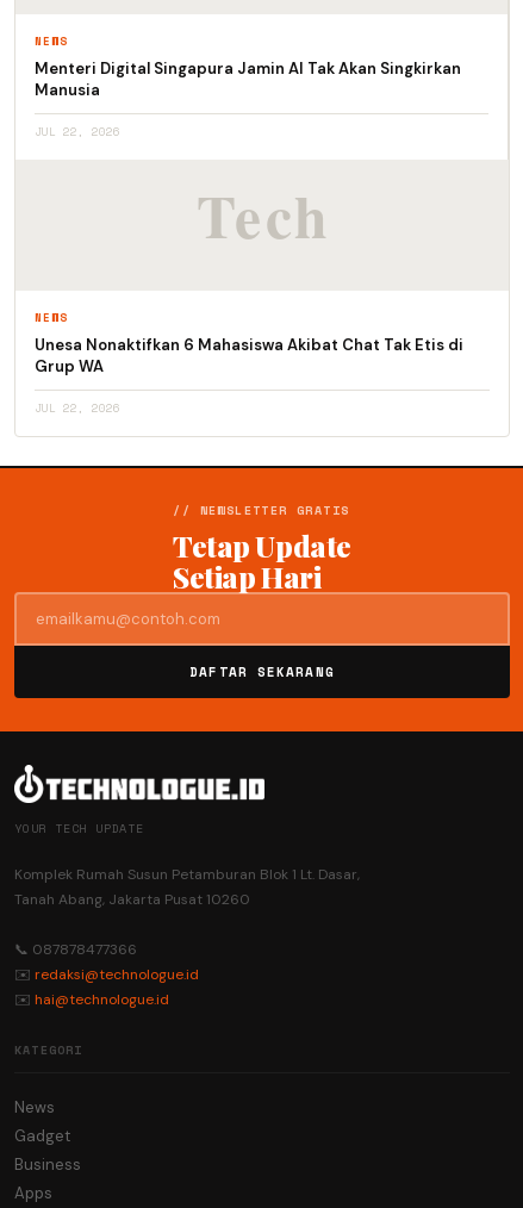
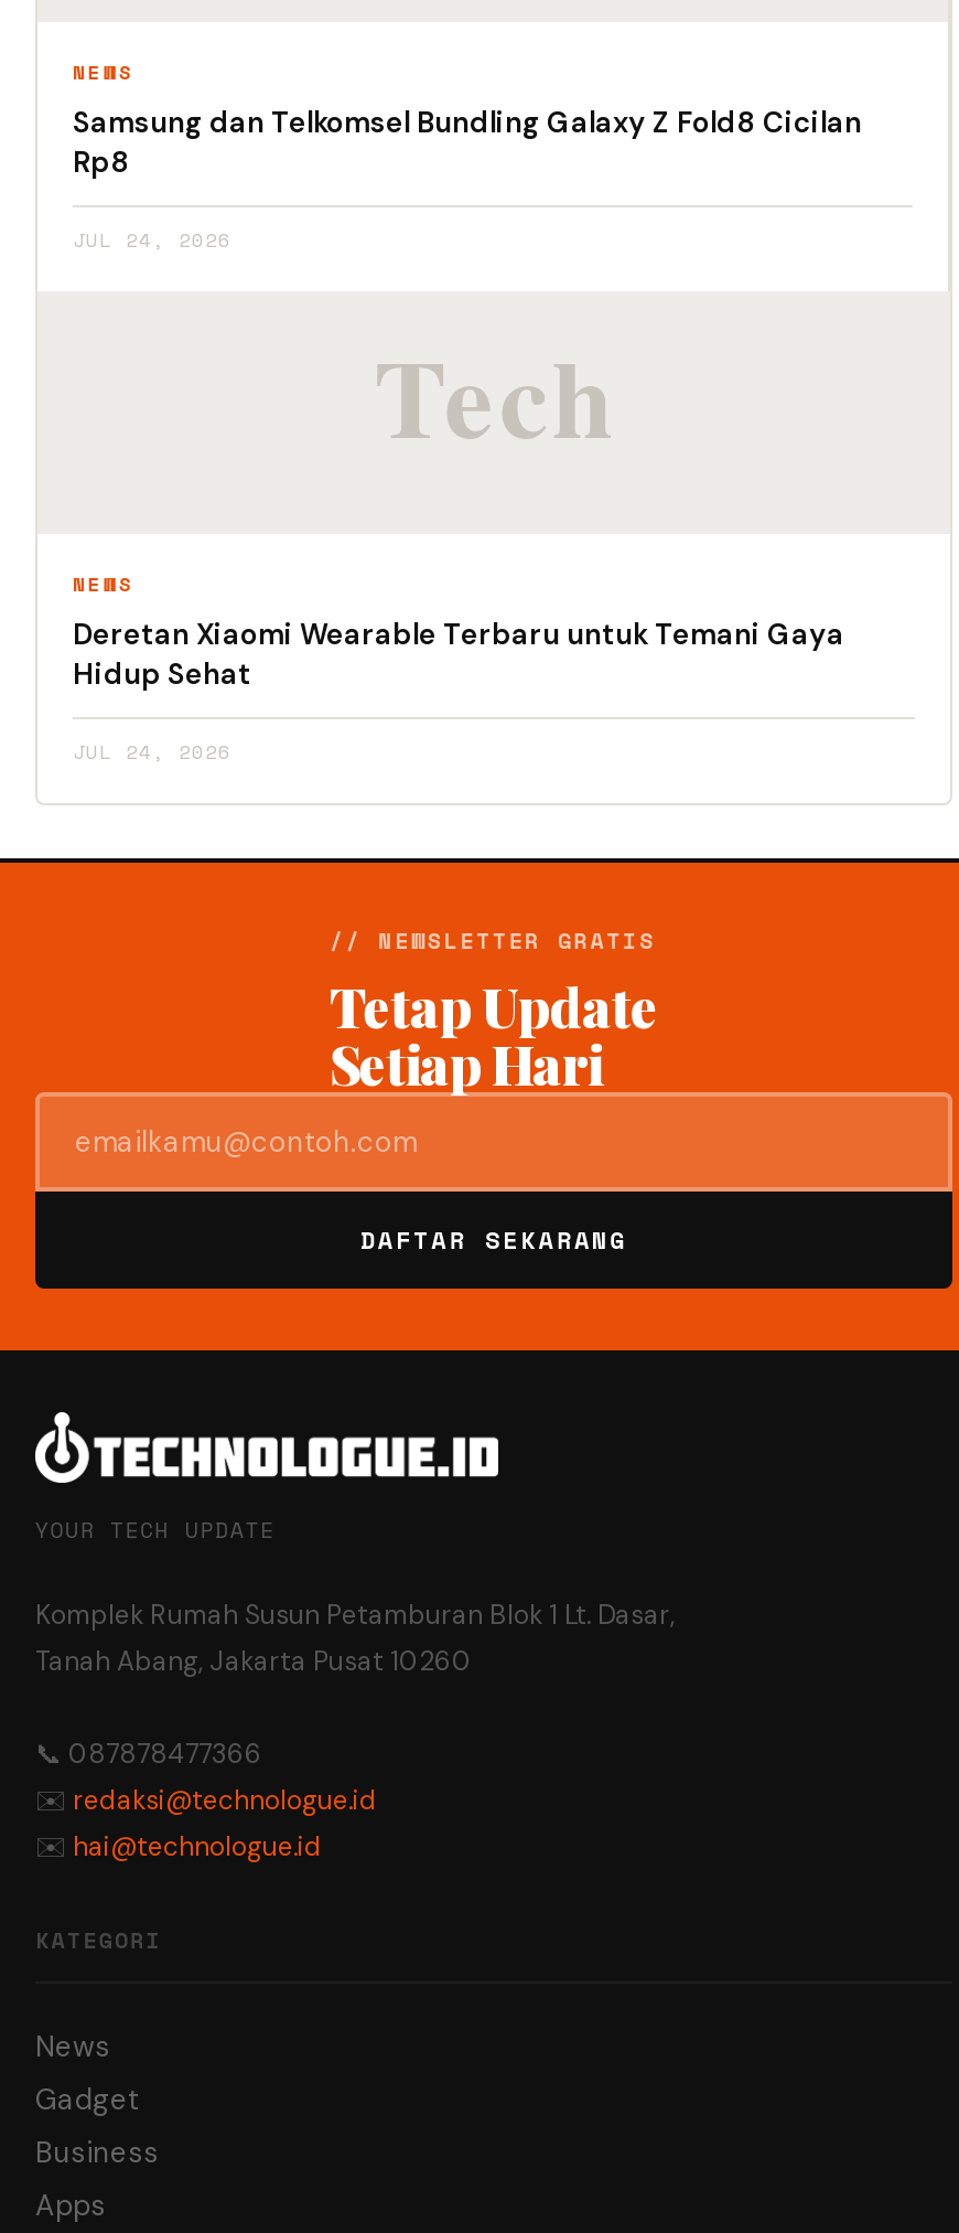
[35,58,461,100] Menteri Digital Singapura Jamin AI Tak Akan Singkirkan | Manusia -> [73,104,862,181] Samsung dan Telkomsel Bundling Galaxy Z Fold8 Cicilan | Rp8
[35,124,120,139] JUL 22, 2026 -> [73,225,231,254] JUL 24, 2026
[35,335,463,376] Unesa Nonaktifkan 6 Mahasiswa Akibat Chat Tak Etis di | Grup WA -> [73,616,844,693] Deretan Xiaomi Wearable Terbaru untuk Temani Gaya | Hidup Sehat
[35,400,120,416] JUL 22, 2026 -> [73,737,231,766] JUL 24, 2026

